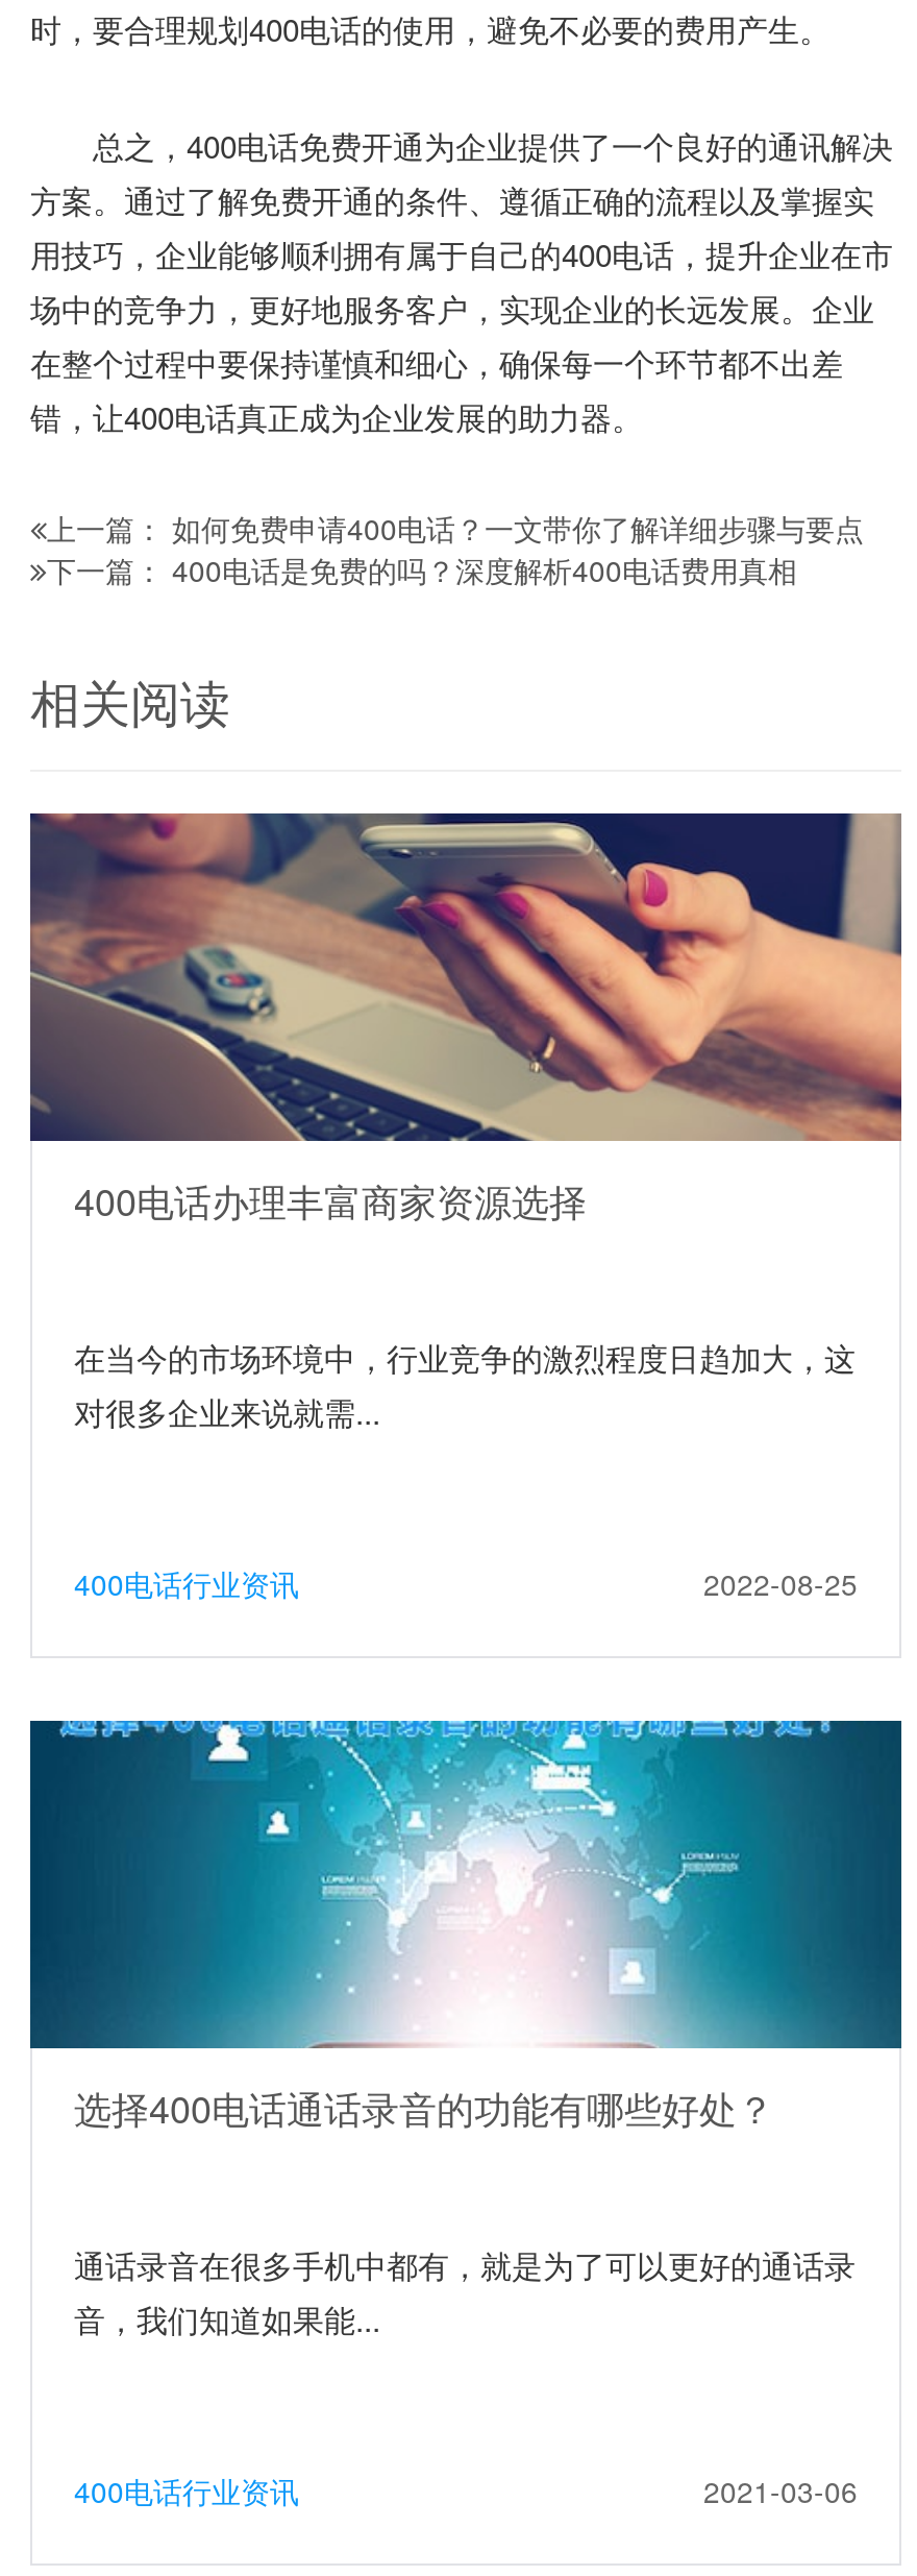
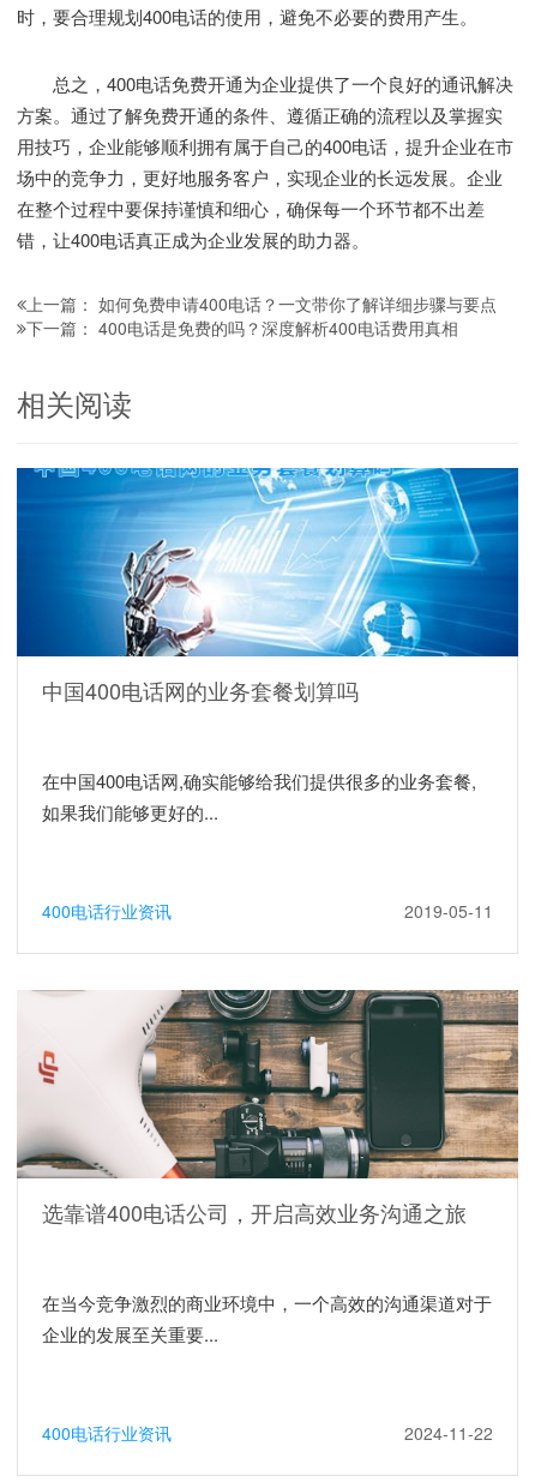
[28,811,903,1226] [image] | 400电话办理丰富商家资源选择 -> [16,467,519,705] [image] | 中国400电话网的业务套餐划算吗
[74,1334,856,1432] 在当今的市场环境中，行业竞争的激烈程度日趋加大，这 | 对很多企业来说就需... -> [42,768,476,824] 在中国400电话网,确实能够给我们提供很多的业务套餐, | 如果我们能够更好的...
[703,1562,858,1603] 2022-08-25 -> [404,898,493,922] 2019-05-11
[28,1719,903,2133] [image] | 选择400电话通话录音的功能有哪些好处？ -> [16,989,519,1227] [image] | 选靠谱400电话公司，开启高效业务沟通之旅
[74,2242,856,2340] 通话录音在很多手机中都有，就是为了可以更好的通话录 | 音，我们知道如果能... -> [42,1290,492,1346] 在当今竞争激烈的商业环境中，一个高效的沟通渠道对于 | 企业的发展至关重要...
[703,2469,858,2511] 2021-03-06 -> [404,1420,493,1444] 2024-11-22

